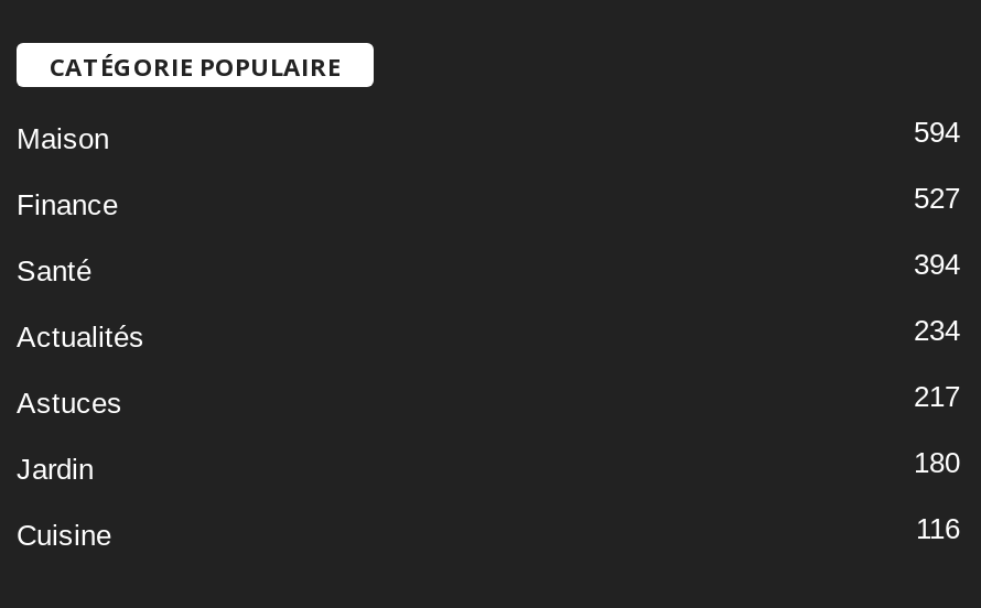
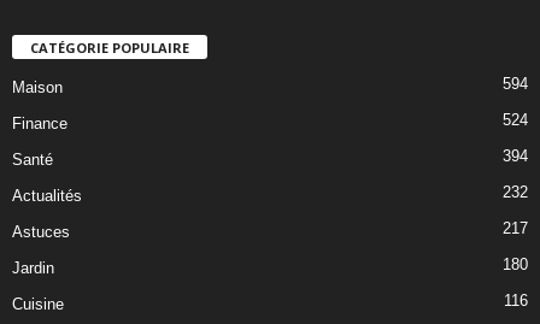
[914,181,960,214] 527 -> [503,111,528,129] 524
[914,313,960,347] 234 -> [503,183,528,201] 232

